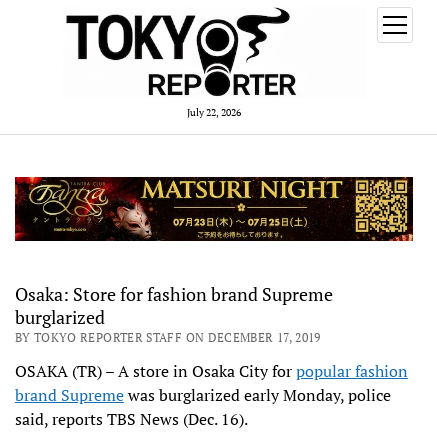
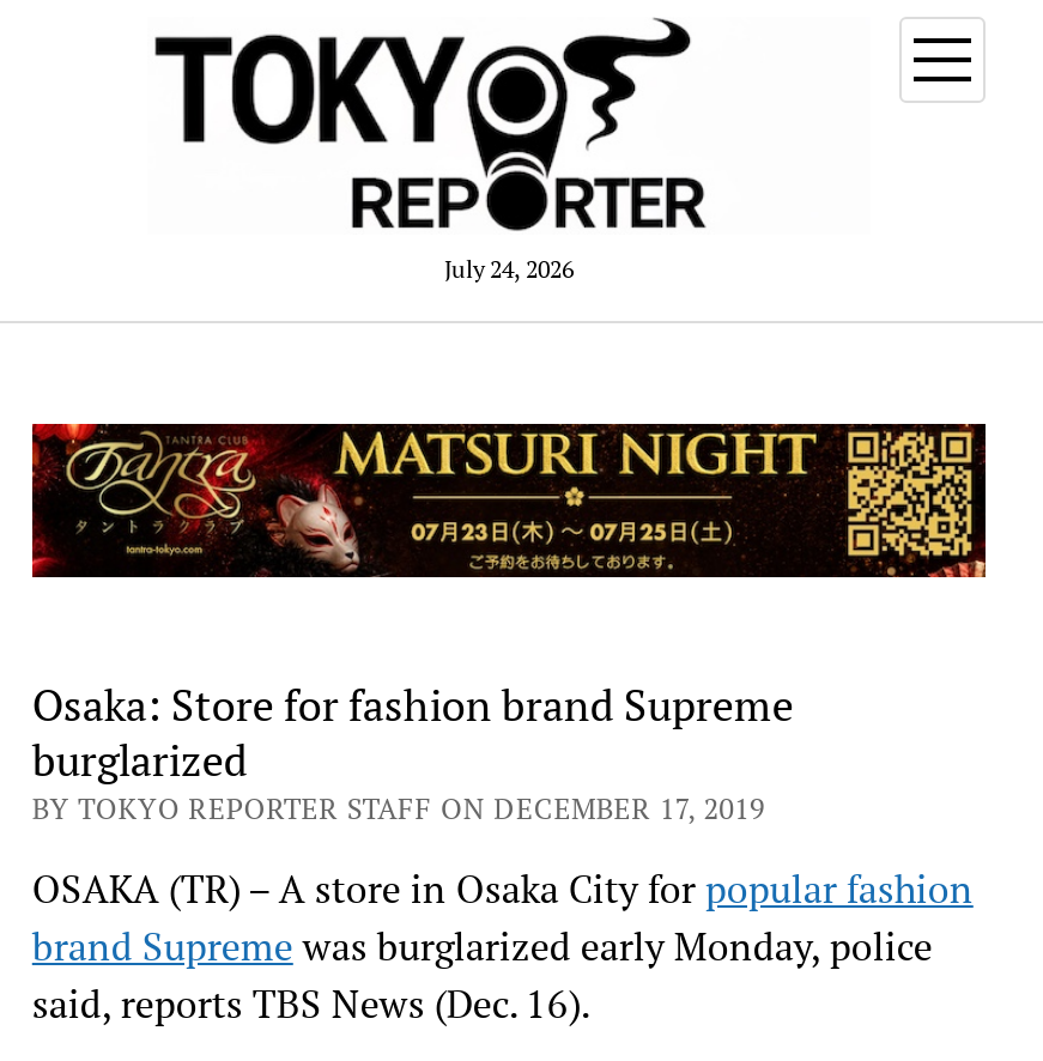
[187,106,241,119] July 22, 2026 -> [444,253,574,284] July 24, 2026

